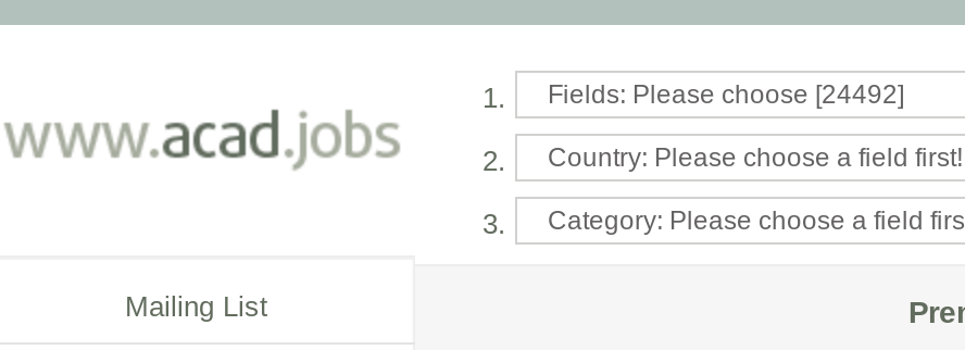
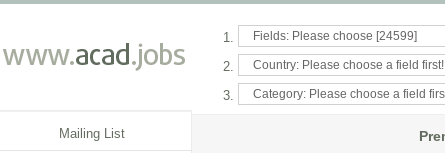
[548,79,904,110] Fields: Please choose [24492] -> [253,29,417,43] Fields: Please choose [24599]

